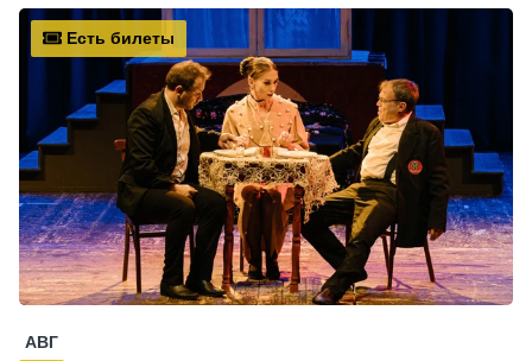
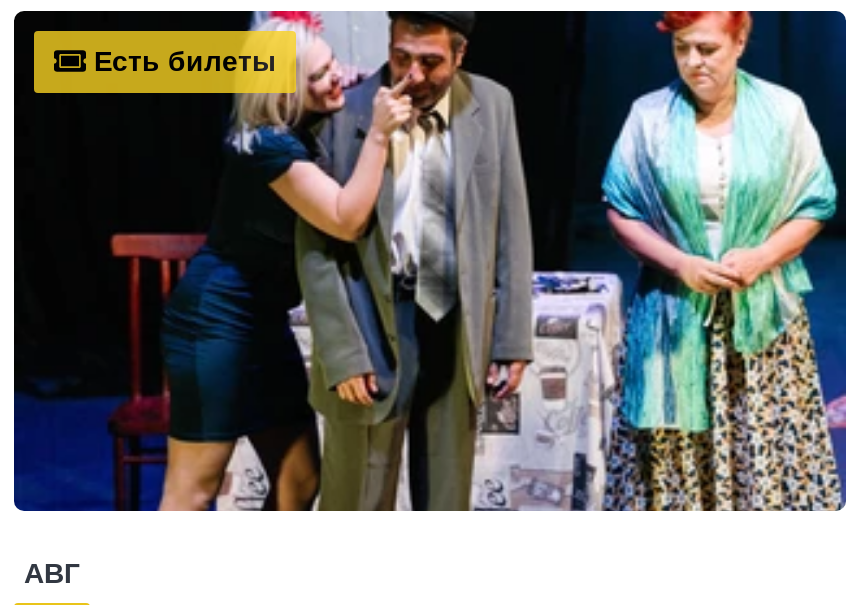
[18,7,514,306] [image] -> [12,9,848,513] [image]

